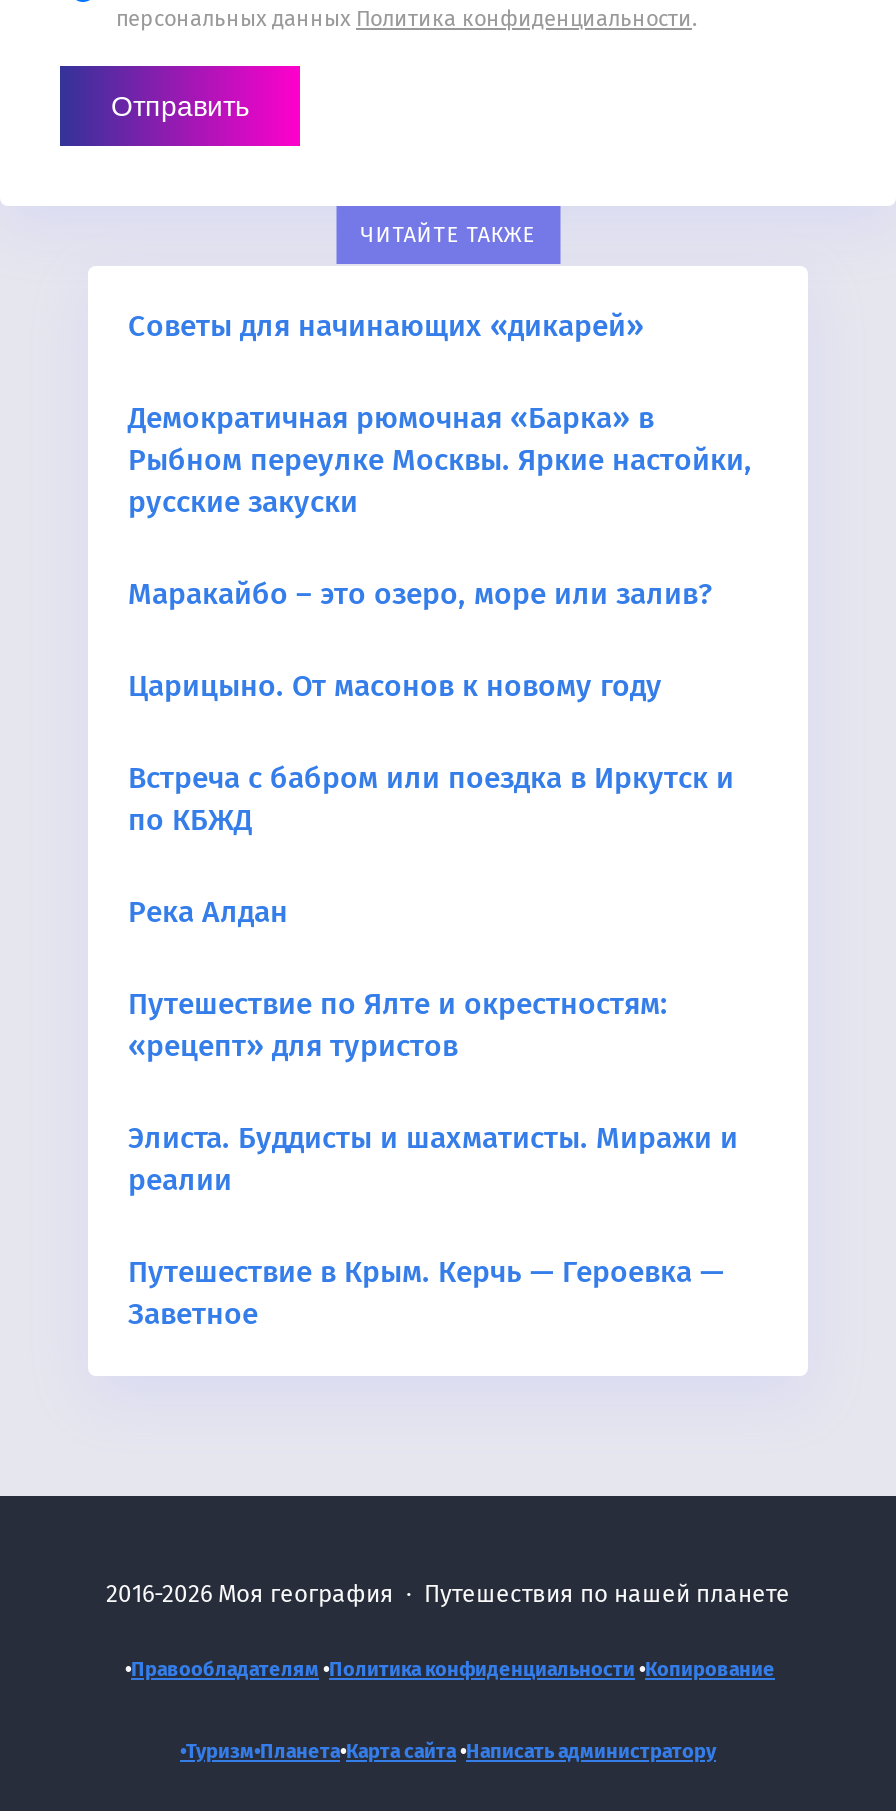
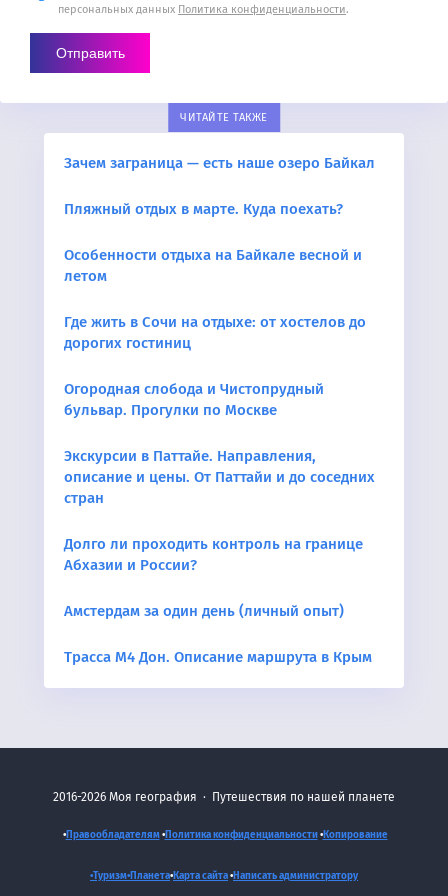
[128,308,644,344] Советы для начинающих «дикарей» -> [64,154,375,172] Зачем заграница — есть наше озеро Байкал
[128,400,752,520] Демократичная рюмочная «Барка» в | Рыбном переулке Москвы. Яркие настойки, | русские закуски -> [64,200,343,218] Пляжный отдых в марте. Куда поехать?
[128,576,712,612] Маракайбо – это озеро, море или залив? -> [64,246,362,285] Особенности отдыха на Байкале весной и | летом
[128,668,662,704] Царицыно. От масонов к новому году -> [64,313,366,352] Где жить в Сочи на отдыхе: от хостелов до | дорогих гостиниц
[128,760,734,838] Встреча с бабром или поездка в Иркутск и | по КБЖД -> [64,380,324,419] Огородная слобода и Чистопрудный | бульвар. Прогулки по Москве
[128,894,288,930] Река Алдан -> [64,447,375,507] Экскурсии в Паттайе. Направления, | описание и цены. От Паттайи и до соседних | стран
[128,986,668,1064] Путешествие по Ялте и окрестностям: | «рецепт» для туристов -> [64,535,363,574] Долго ли проходить контроль на границе | Абхазии и России?
[128,1120,738,1198] Элиста. Буддисты и шахматисты. Миражи и | реалии -> [64,602,344,620] Амстердам за один день (личный опыт)
[128,1254,724,1332] Путешествие в Крым. Керчь — Героевка — | Заветное -> [64,648,372,666] Трасса М4 Дон. Описание маршрута в Крым

